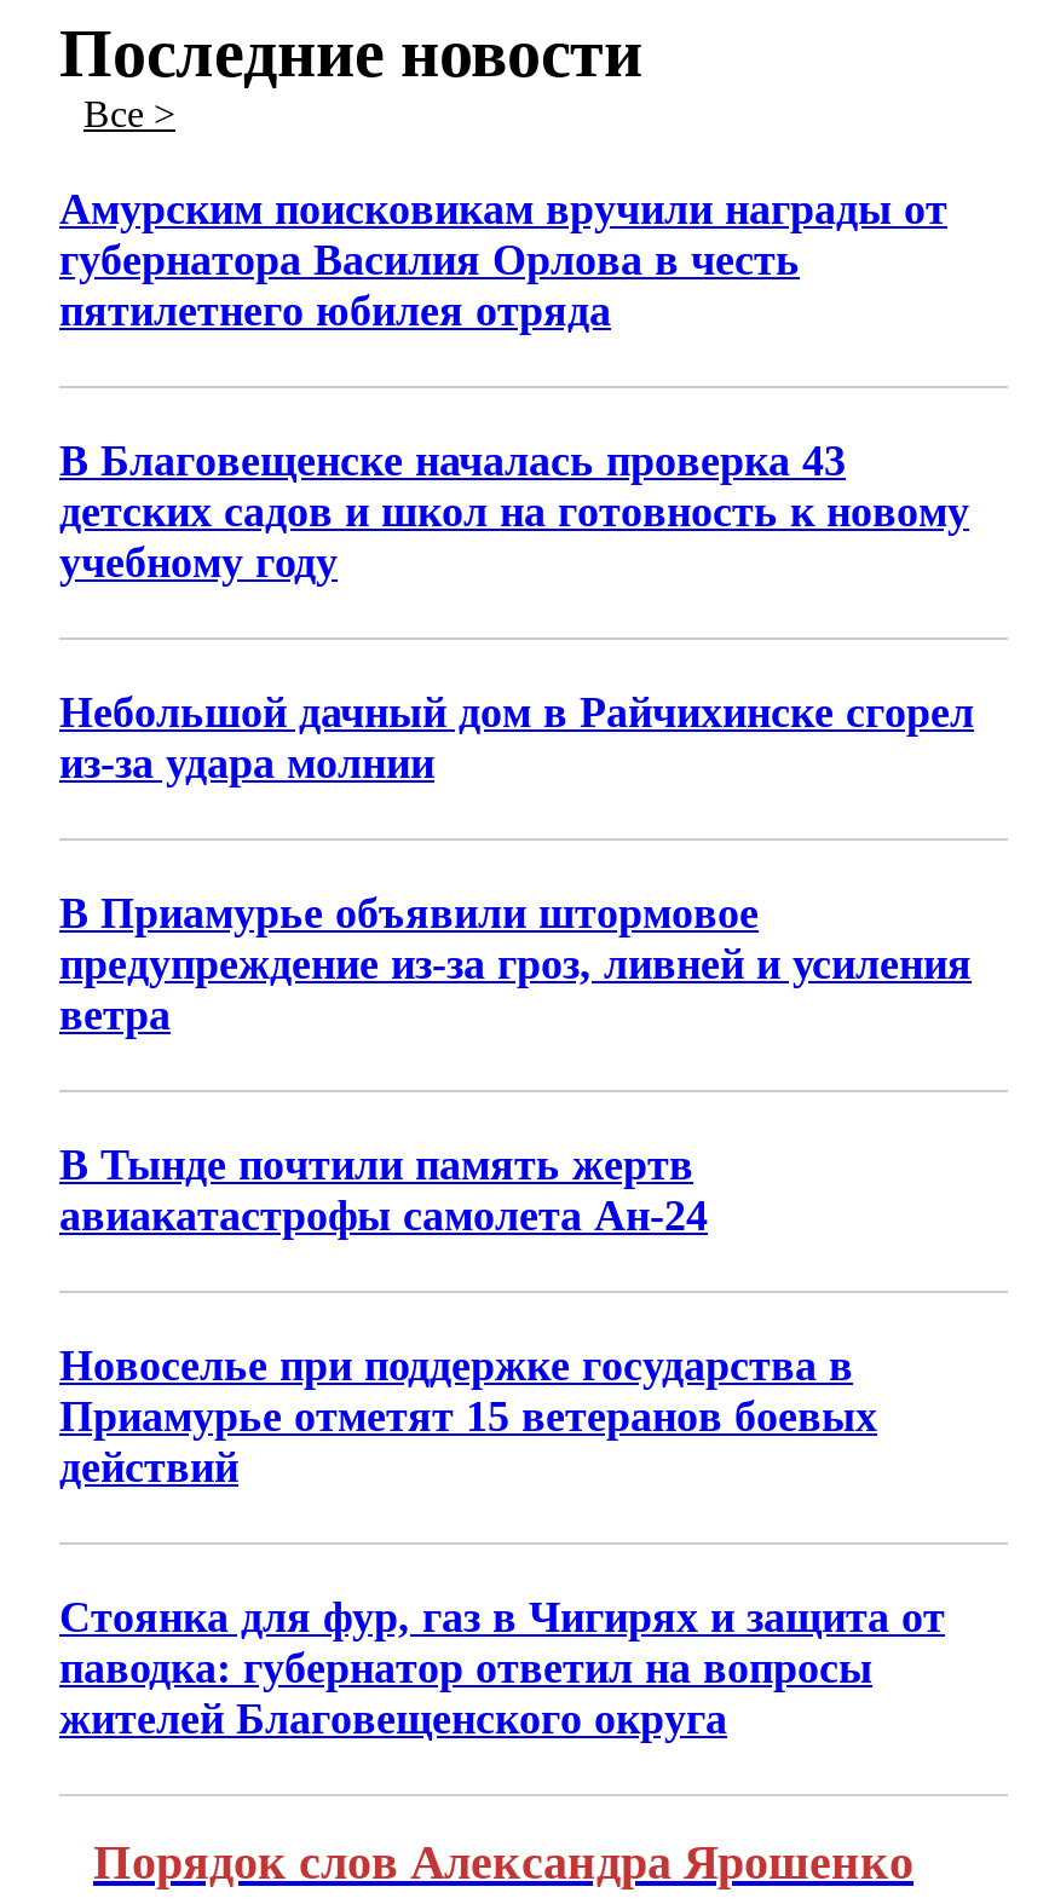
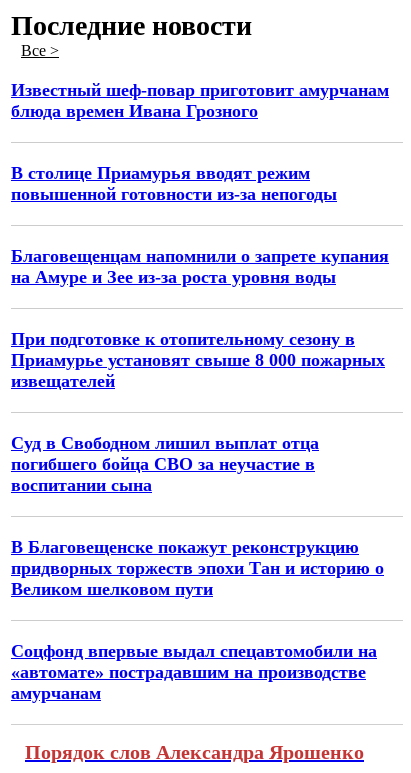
[59,186,947,336] Амурским поисковикам вручили награды от | губернатора Василия Орлова в честь | пятилетнего юбилея отряда -> [11,80,389,121] Известный шеф-повар приготовит амурчанам | блюда времен Ивана Грозного
[59,437,969,587] В Благовещенске началась проверка 43 | детских садов и школ на готовность к новому | учебному году -> [11,163,337,204] В столице Приамурья вводят режим | повышенной готовности из-за непогоды
[59,689,974,788] Небольшой дачный дом в Райчихинске сгорел | из-за удара молнии -> [11,246,389,287] Благовещенцам напомнили о запрете купания | на Амуре и Зее из-за роста уровня воды
[59,890,972,1040] В Приамурье объявили штормовое | предупреждение из-за гроз, ливней и усиления | ветра -> [11,329,385,391] При подготовке к отопительному сезону в | Приамурье установят свыше 8 000 пожарных | извещателей
[59,1141,708,1241] В Тынде почтили память жертв | авиакатастрофы самолета Ан-24 -> [11,433,319,495] Суд в Свободном лишил выплат отца | погибшего бойца СВО за неучастие в | воспитании сына
[59,1342,877,1492] Новоселье при поддержке государства в | Приамурье отметят 15 ветеранов боевых | действий -> [11,537,384,599] В Благовещенске покажут реконструкцию | придворных торжеств эпохи Тан и историю о | Великом шелковом пути
[59,1594,945,1744] Стоянка для фур, газ в Чигирях и защита от | паводка: губернатор ответил на вопросы | жителей Благовещенского округа -> [11,641,377,703] Соцфонд впервые выдал спецавтомобили на | «автомате» пострадавшим на производстве | амурчанам

